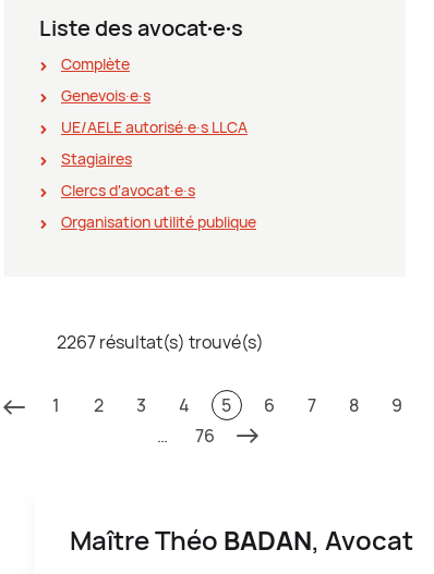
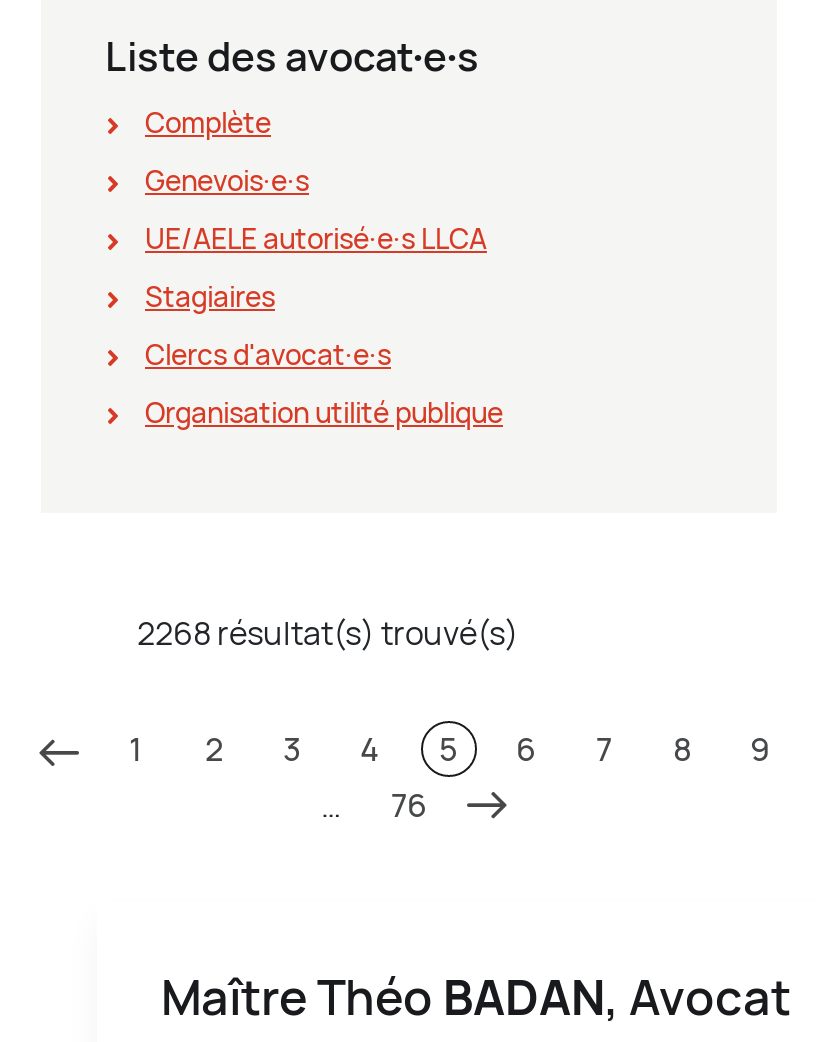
[57,330,264,354] 2267 résultat(s) trouvé(s) -> [137,611,519,655] 2268 résultat(s) trouvé(s)

